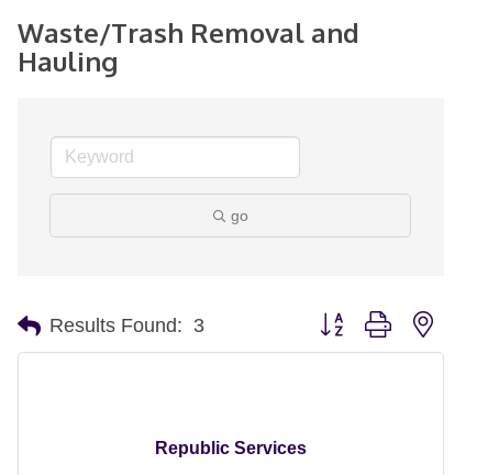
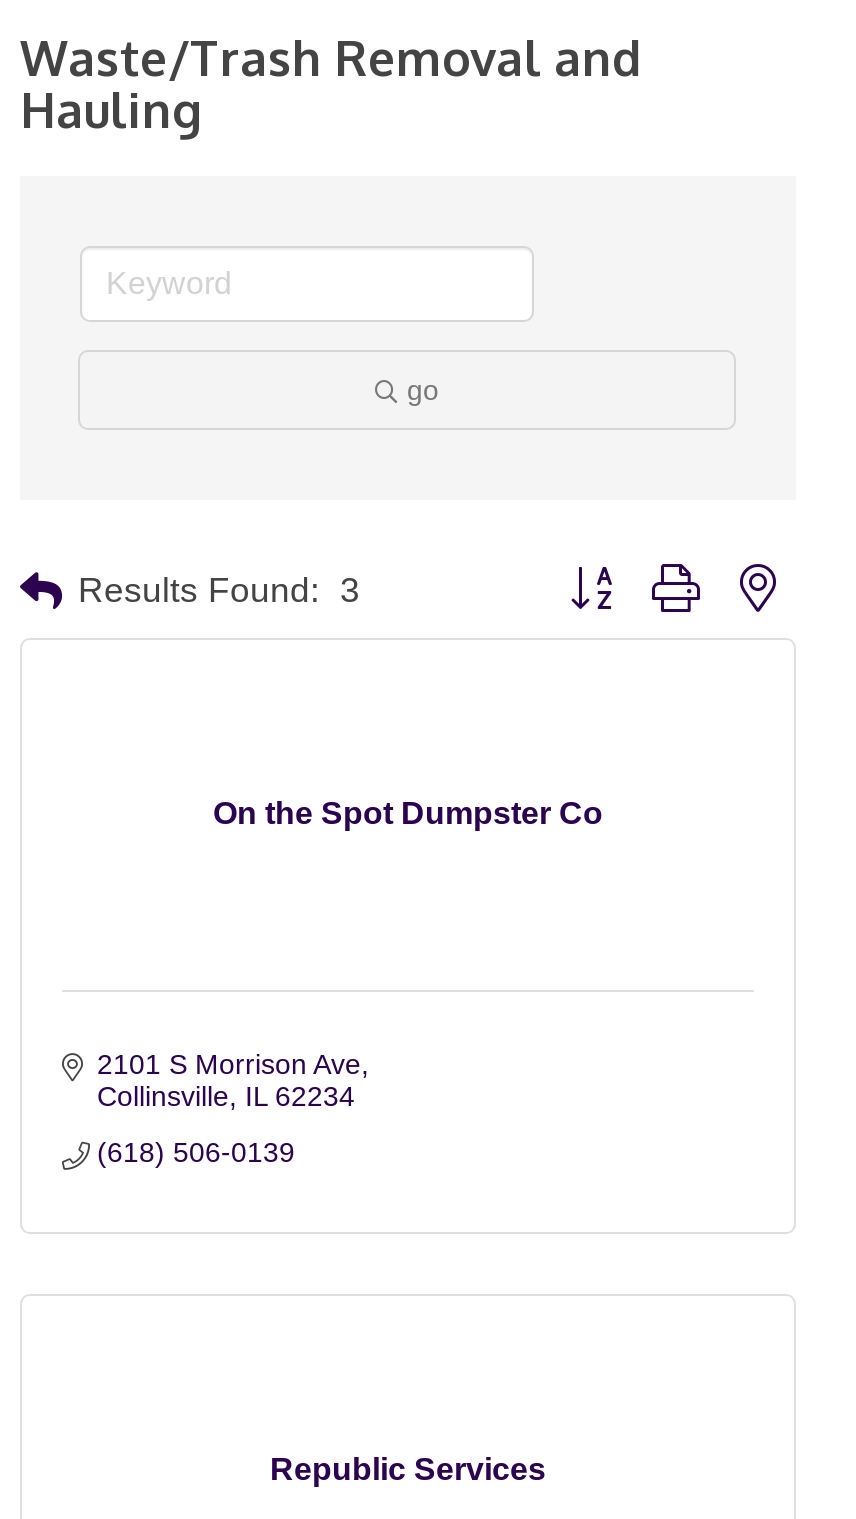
none -> [97,1047,361,1167] 2101 S Morrison Ave | Collinsville IL 62234 | (618) 506-0139
none -> [213,796,603,830] On the Spot Dumpster Co

